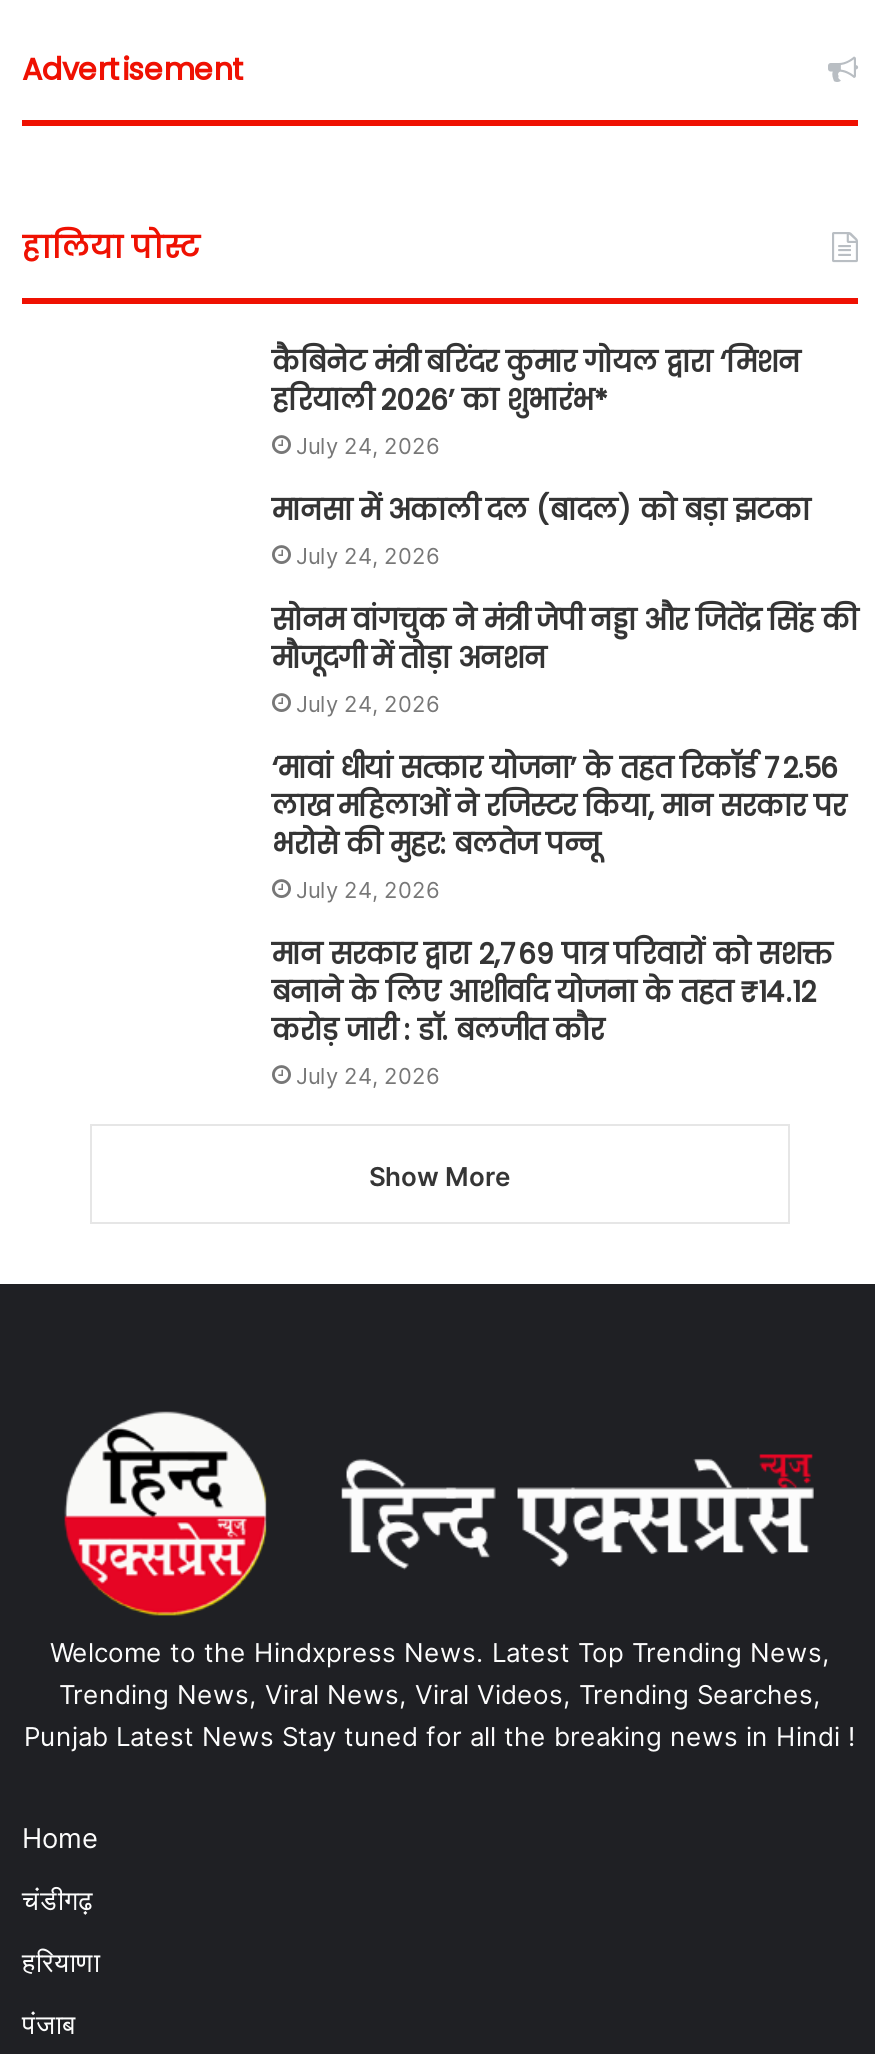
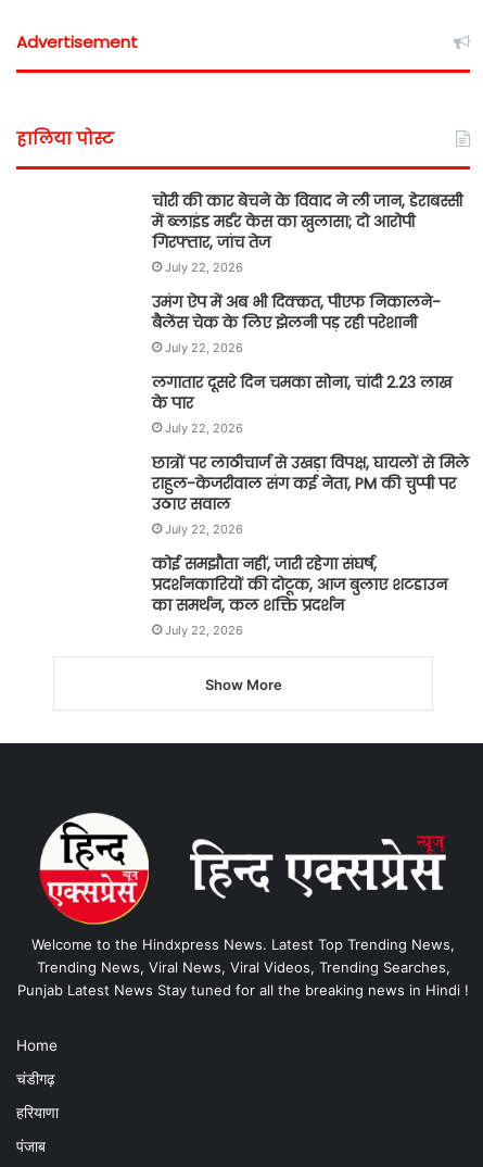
[272,341,800,459] कैबिनेट मंत्री बरिंदर कुमार गोयल द्वारा ‘मिशन | हरियाली 2026’ का शुभारंभ* | July 24, 2026 -> [152,191,462,275] चोरी की कार बेचने के विवाद ने ली जान, डेराबस्सी | में ब्लाइंड मर्डर केस का खुलासा; दो आरोपी | गिरफ्तार, जांच तेज | July 22, 2026
[272,489,810,569] मानसा में अकाली दल (बादल) को बड़ा झटका | July 24, 2026 -> [152,292,441,356] उमंग ऐप में अब भी दिक्कत, पीएफ निकालने- | बैलेंस चेक के लिए झेलनी पड़ रही परेशानी | July 22, 2026
[272,599,858,717] सोनम वांगचुक ने मंत्री जेपी नड्डा और जितेंद्र सिंह की | मौजूदगी में तोड़ा अनशन | July 24, 2026 -> [152,372,452,436] लगातार दूसरे दिन चमका सोना, चांदी 2.23 लाख | के पार | July 22, 2026
[272,747,846,903] ‘मावां धीयां सत्कार योजना’ के तहत रिकॉर्ड 72.56 | लाख महिलाओं ने रजिस्टर किया, मान सरकार पर | भरोसे की मुहर: बलतेज पन्नू | July 24, 2026 -> [152,453,469,537] छात्रों पर लाठीचार्ज से उखड़ा विपक्ष, घायलों से मिले | राहुल-केजरीवाल संग कई नेता, PM की चुप्पी पर | उठाए सवाल | July 22, 2026
[272,933,834,1089] मान सरकार द्वारा 2,769 पात्र परिवारों को सशक्त | बनाने के लिए आशीर्वाद योजना के तहत ₹14.12 | करोड़ जारी : डॉ. बलजीत कौर | July 24, 2026 -> [152,554,447,638] कोई समझौता नहीं, जारी रहेगा संघर्ष, | प्रदर्शनकारियों की दोटूक, आज बुलाए शटडाउन | का समर्थन, कल शक्ति प्रदर्शन | July 22, 2026

